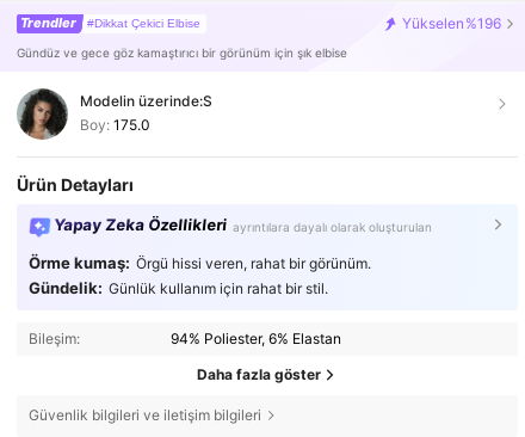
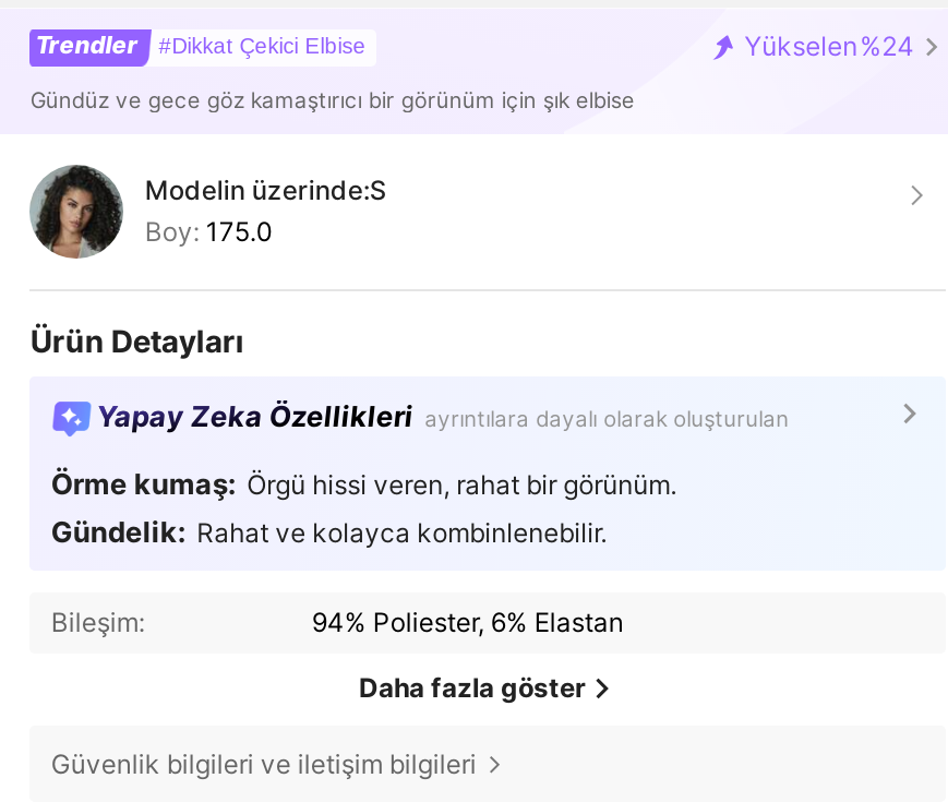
[402,14,501,32] Yükselen%196 -> [744,30,915,62] Yükselen%24
[29,279,328,298] Gündelik: Günlük kullanım için rahat bir stil. -> [51,513,607,548] Gündelik: Rahat ve kolayca kombinlenebilir.

